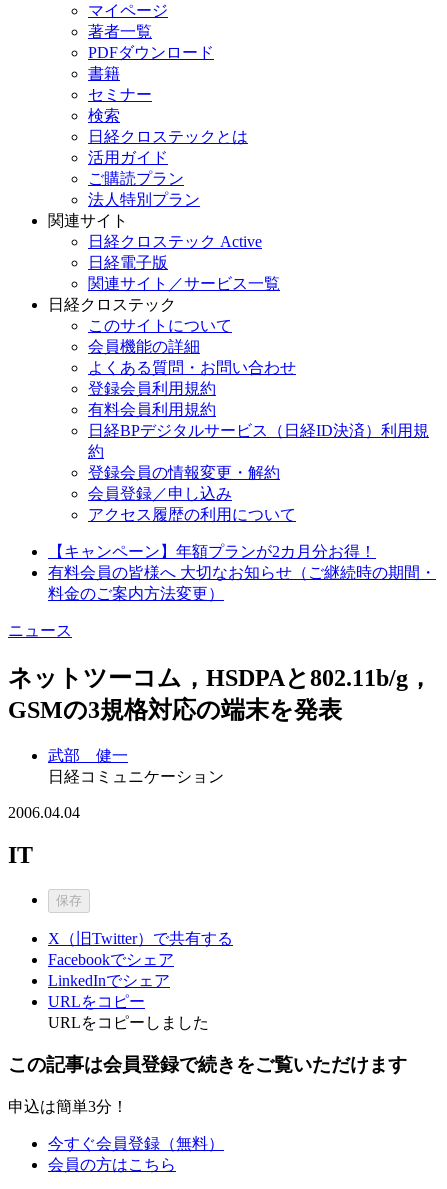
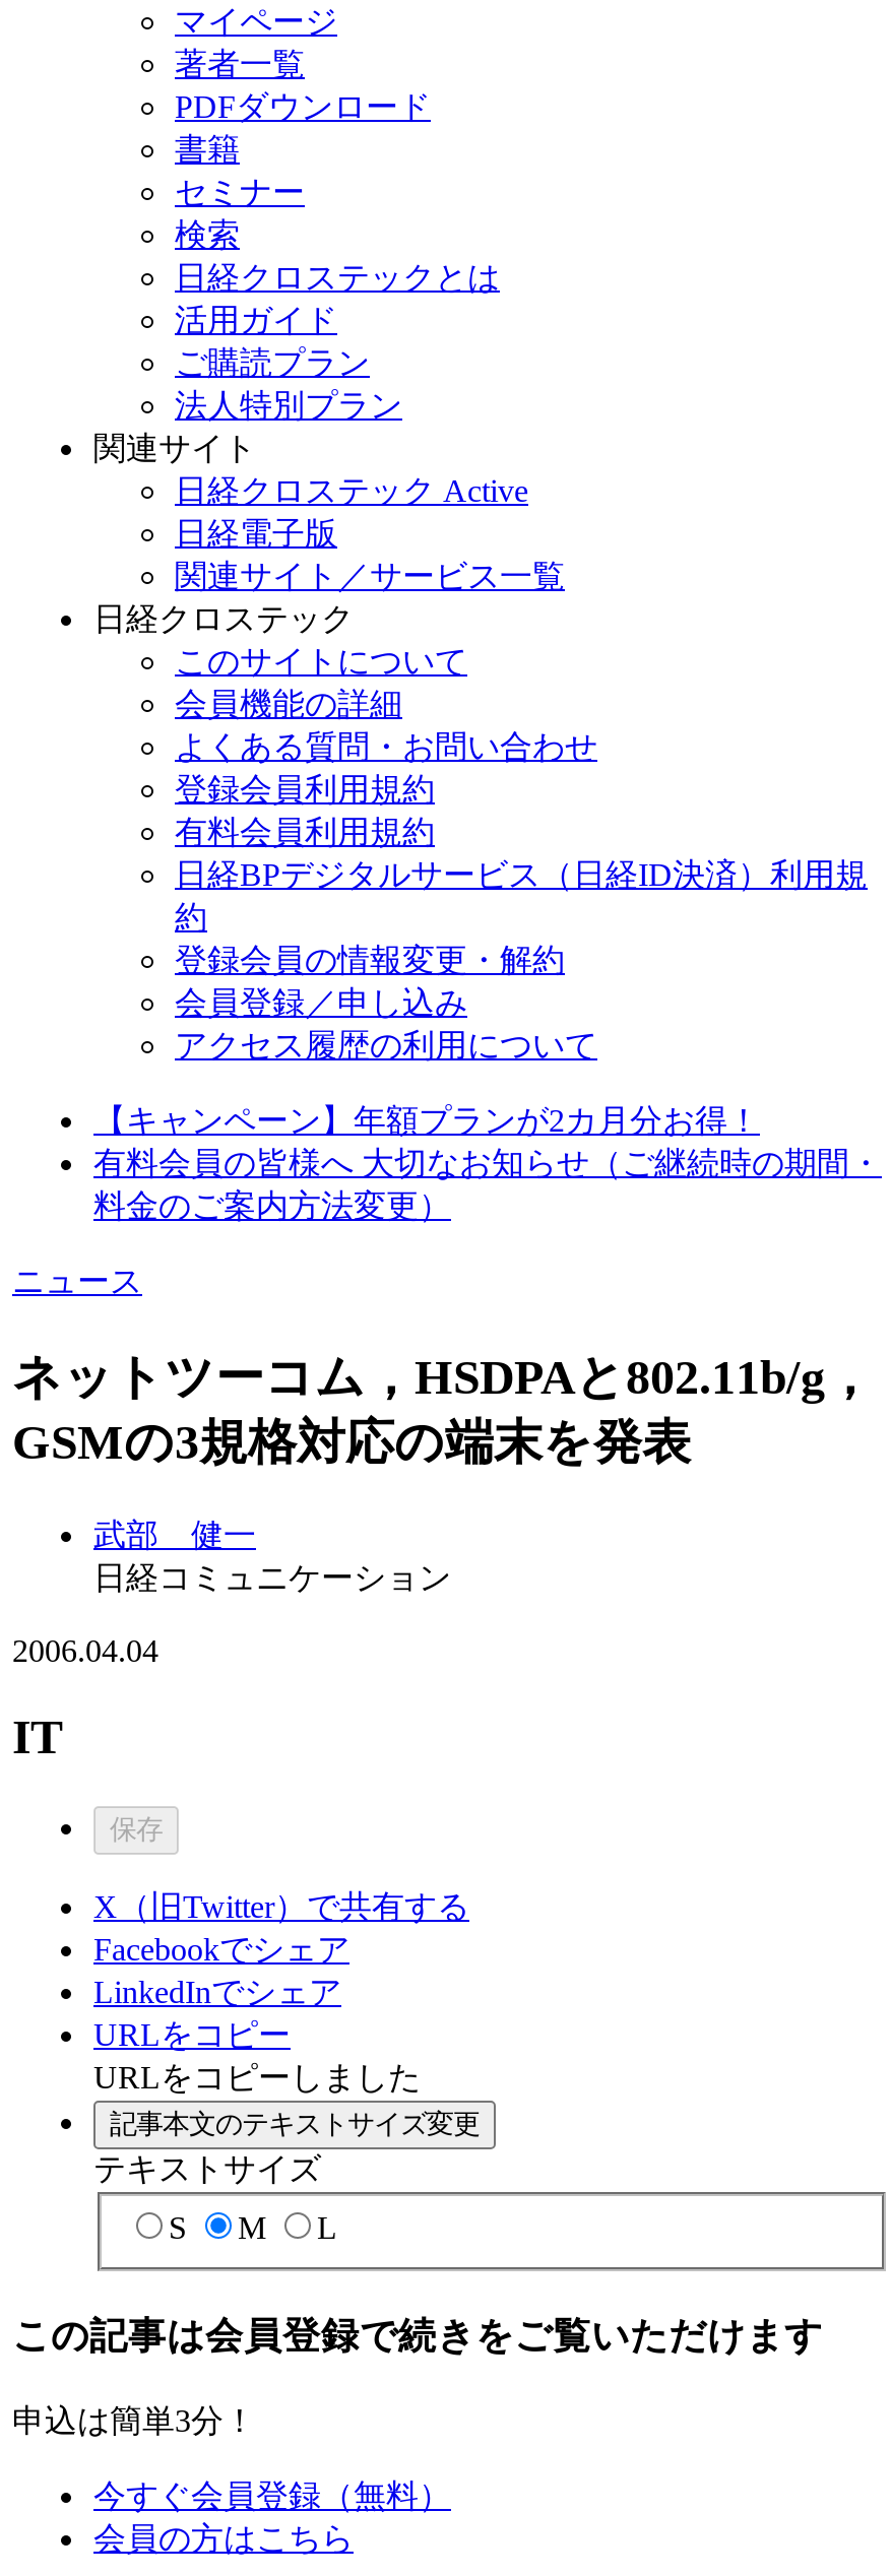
none -> [93,2108,480,2245] 記事本文のテキストサイズ変更 | テキストサイズ | S | M | L

